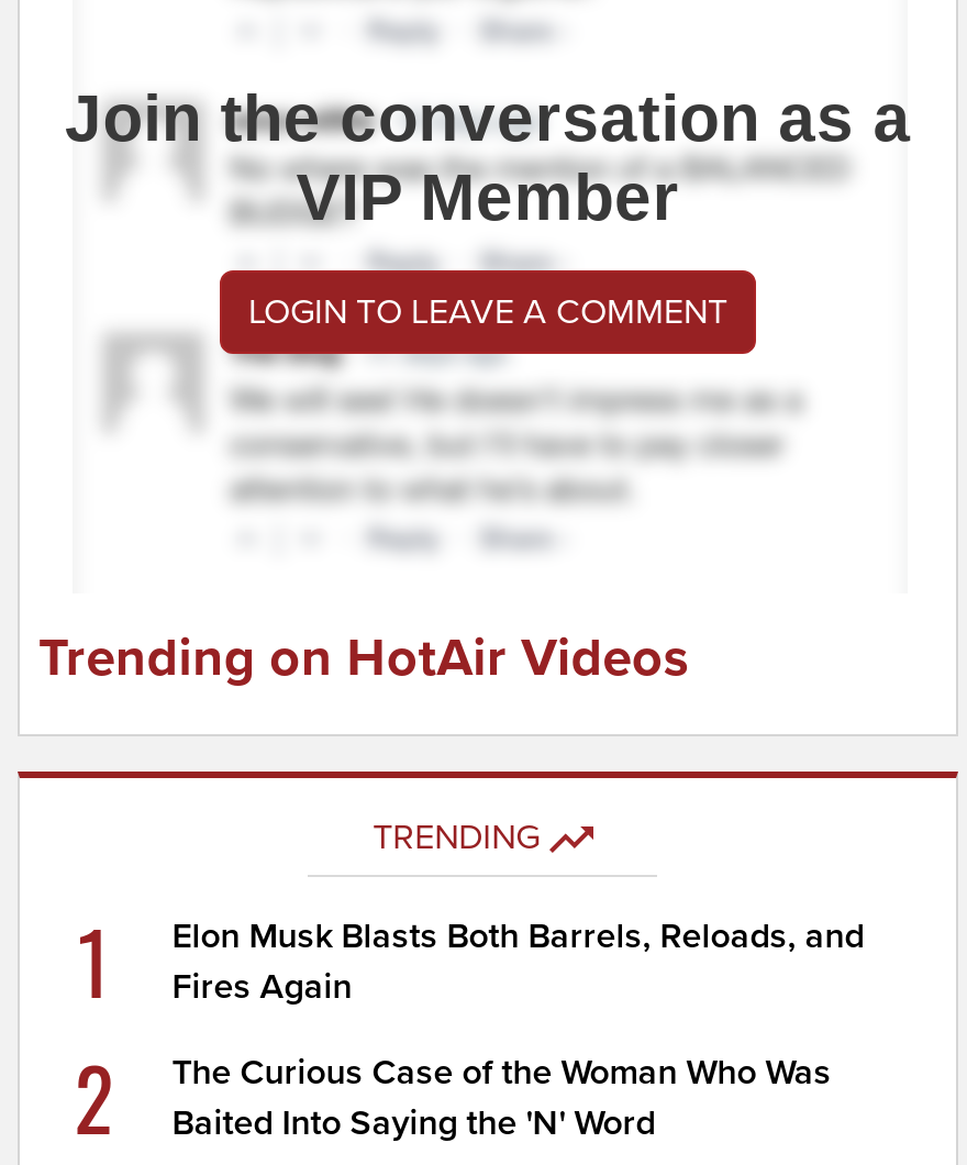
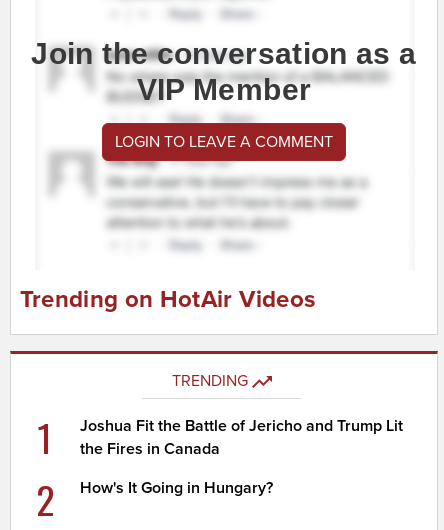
[172,914,864,1009] Elon Musk Blasts Both Barrels, Reloads, and | Fires Again -> [80,416,403,459] Joshua Fit the Battle of Jericho and Trump Lit | the Fires in Canada
[172,1051,831,1145] The Curious Case of the Woman Who Was | Baited Into Saying the 'N' Word -> [80,478,273,498] How's It Going in Hungary?

